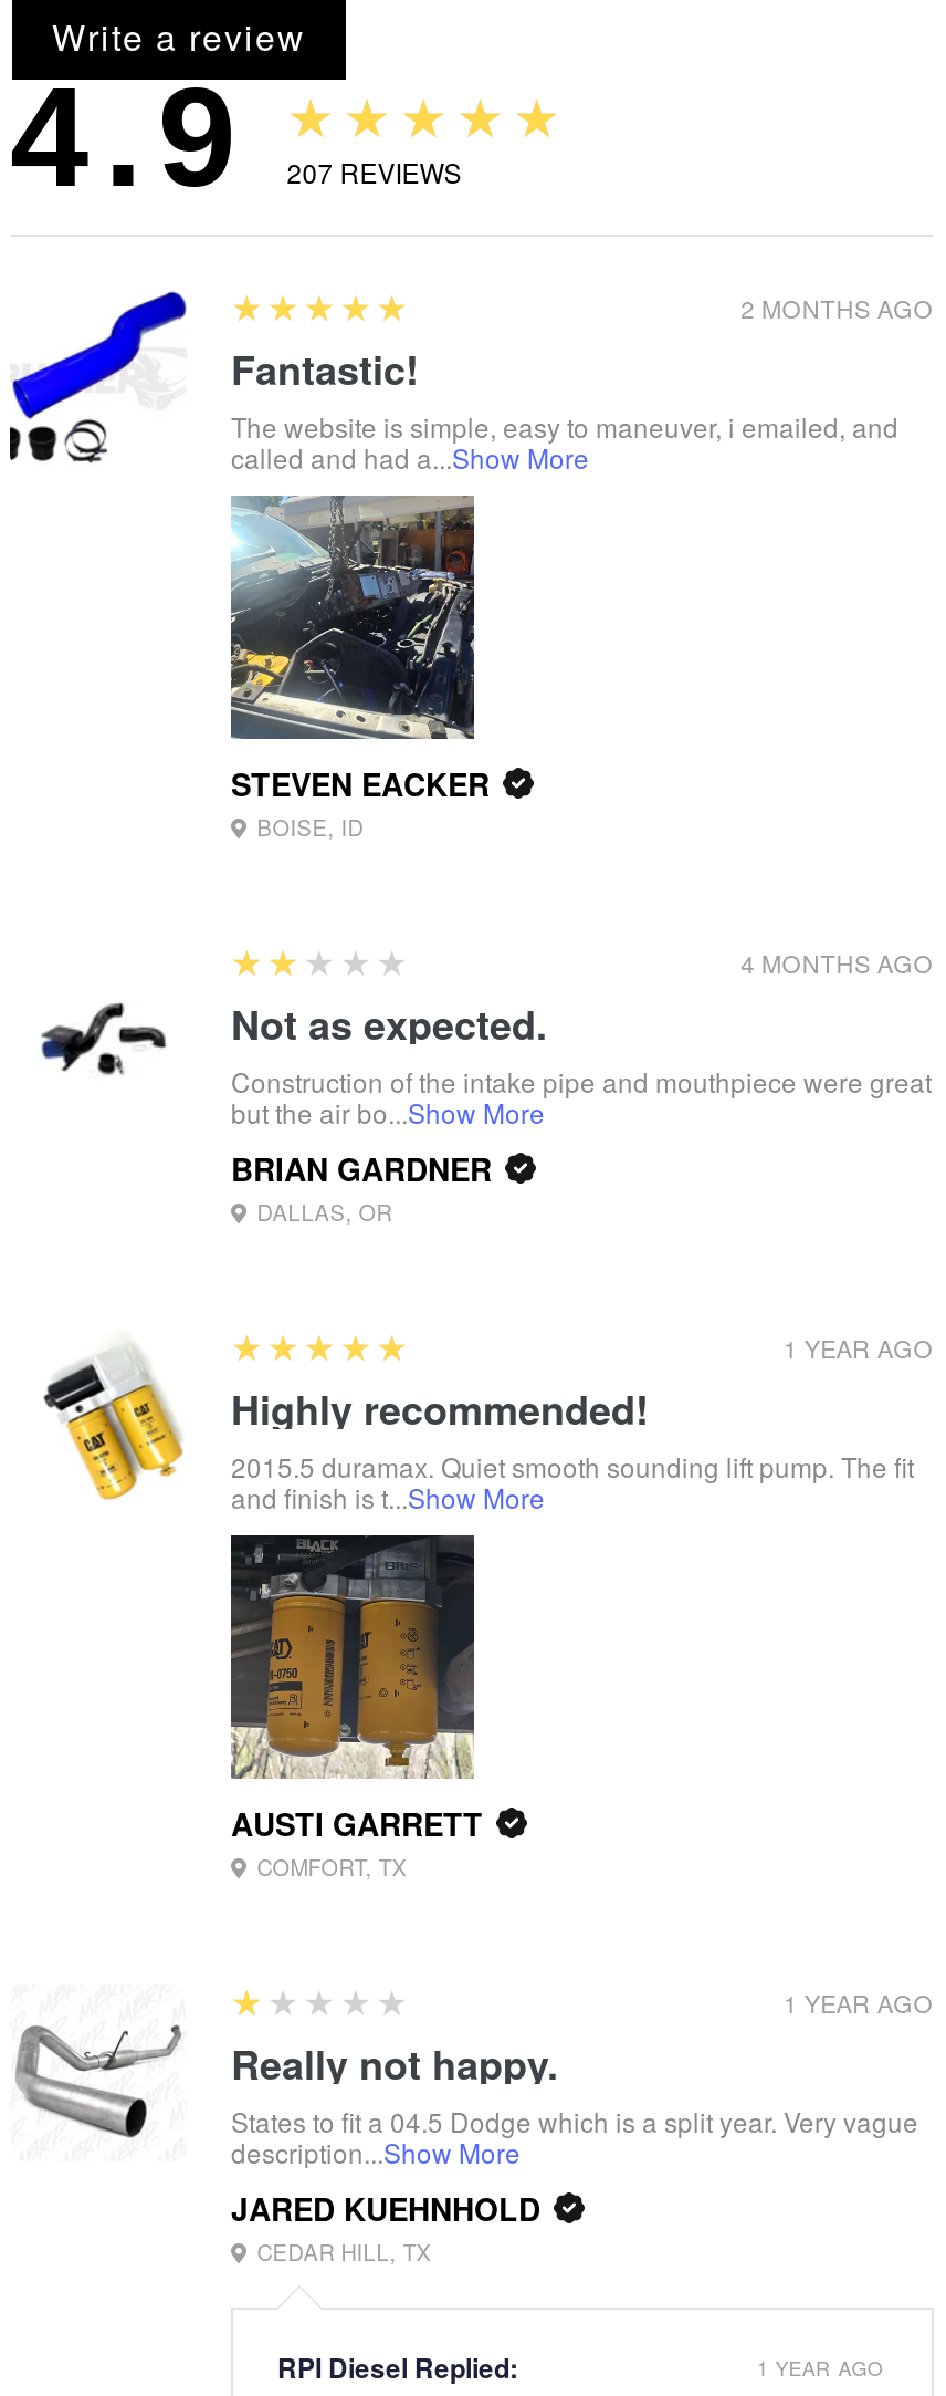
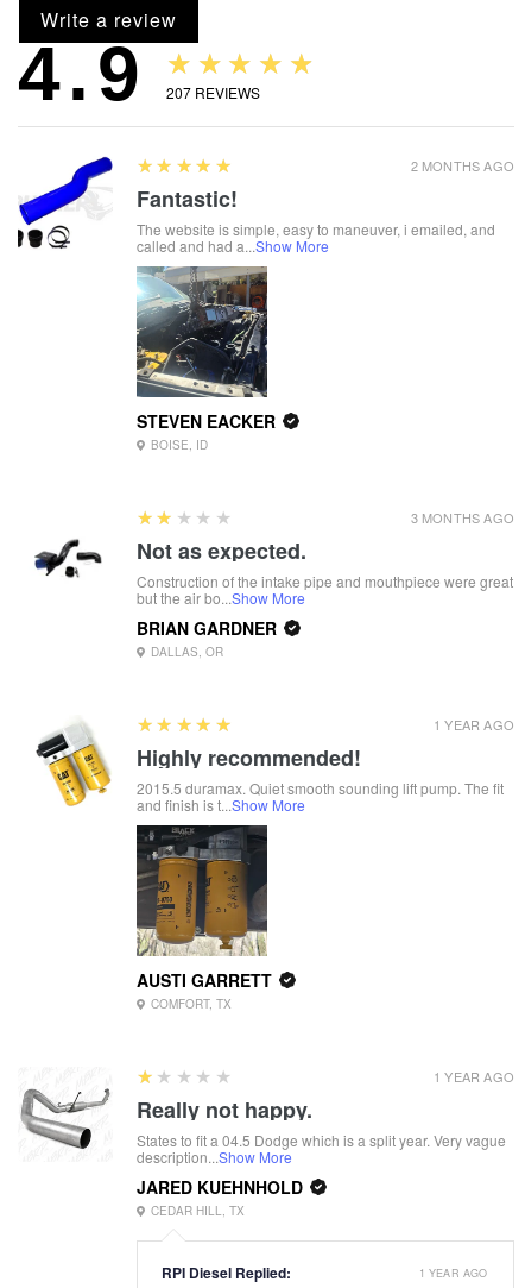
[741,944,934,980] 4 MONTHS AGO -> [410,508,514,527] 3 MONTHS AGO

